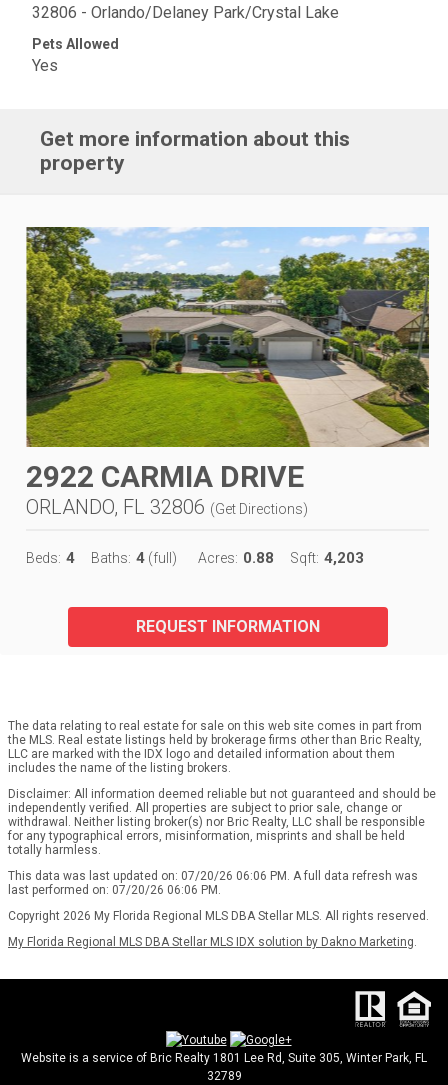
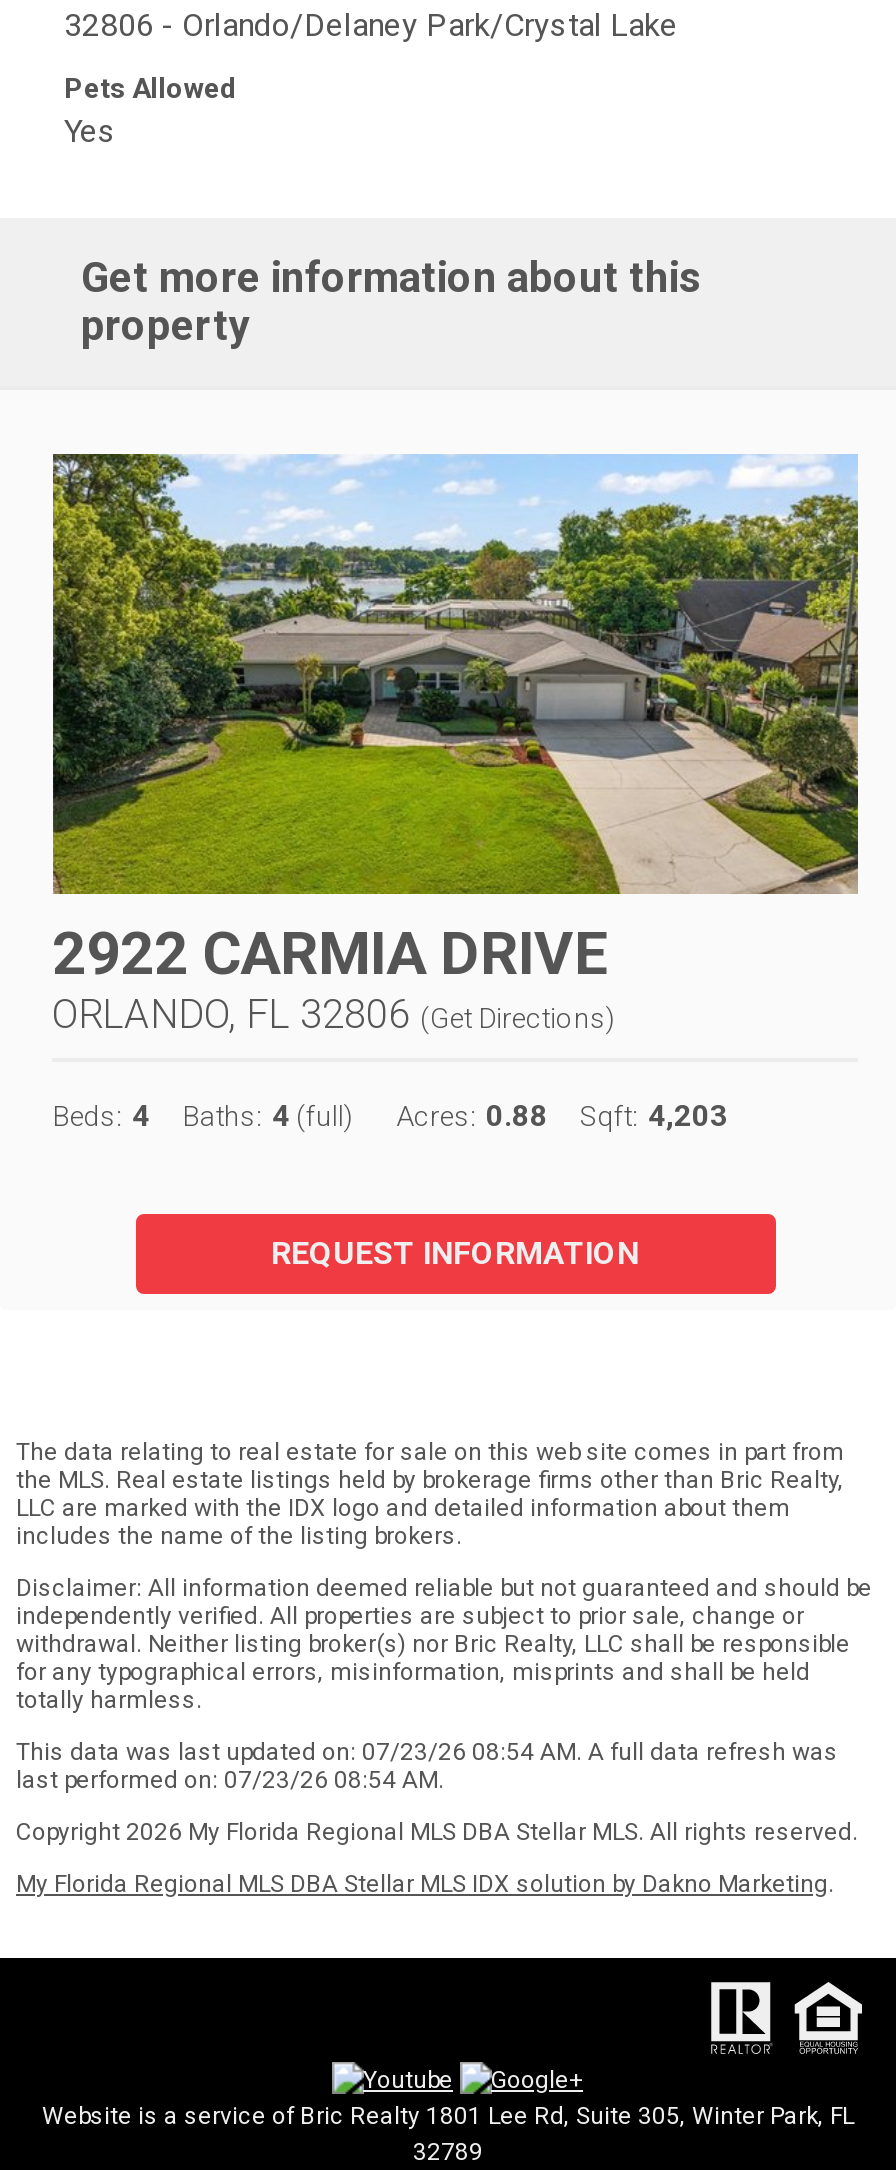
[8,869,418,883] This data was last updated on: 07/20/26 06:06 PM. A full data refresh was -> [16,1738,838,1766] This data was last updated on: 07/23/26 08:54 AM. A full data refresh was
[8,883,221,897] last performed on: 07/20/26 06:06 PM. -> [16,1766,444,1794] last performed on: 07/23/26 08:54 AM.

